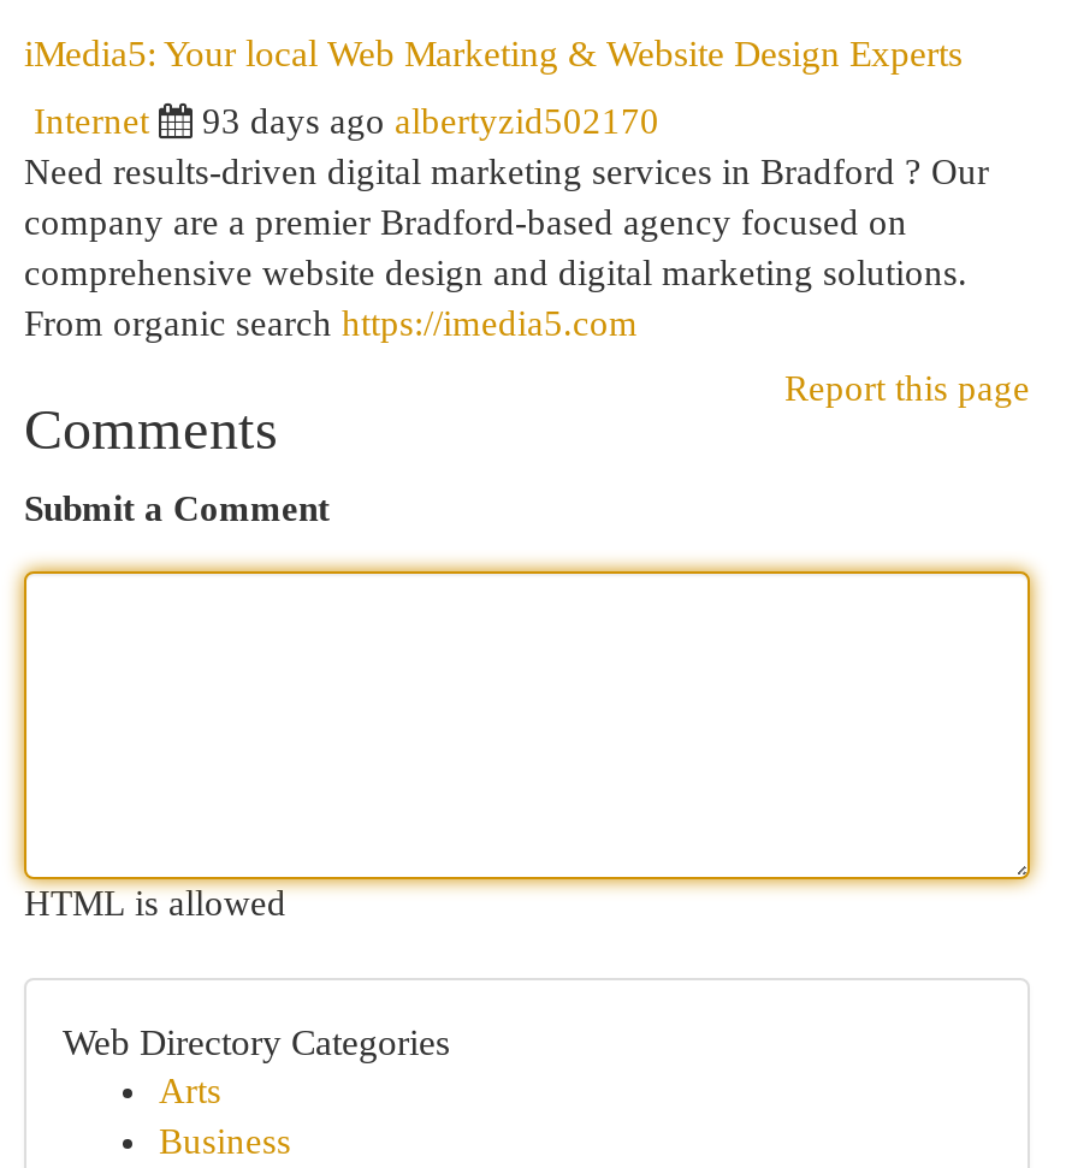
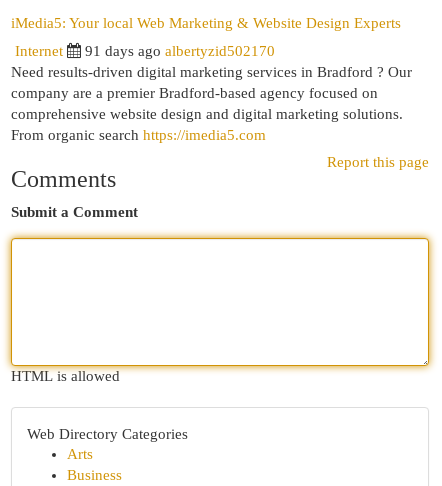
[202,102,659,141] 93 days ago albertyzid502170 -> [85,43,275,59] 91 days ago albertyzid502170

